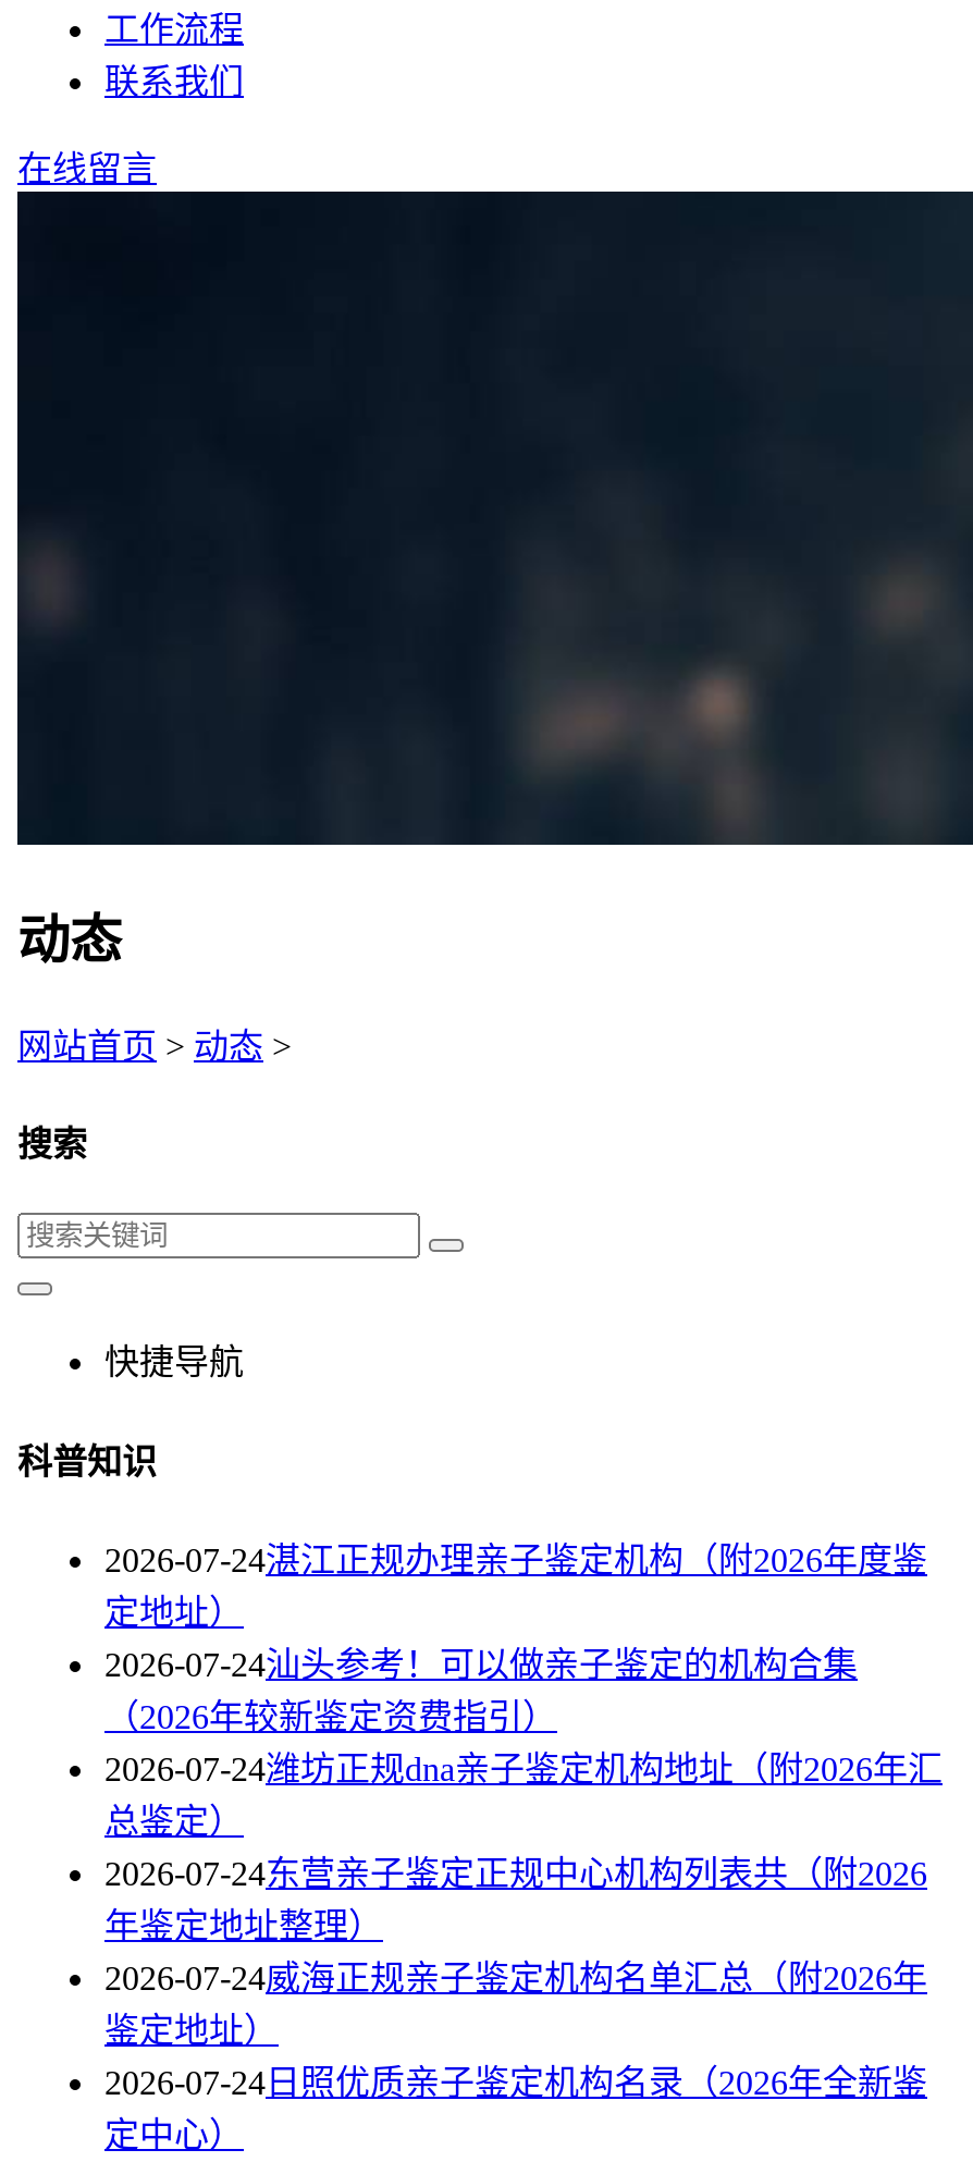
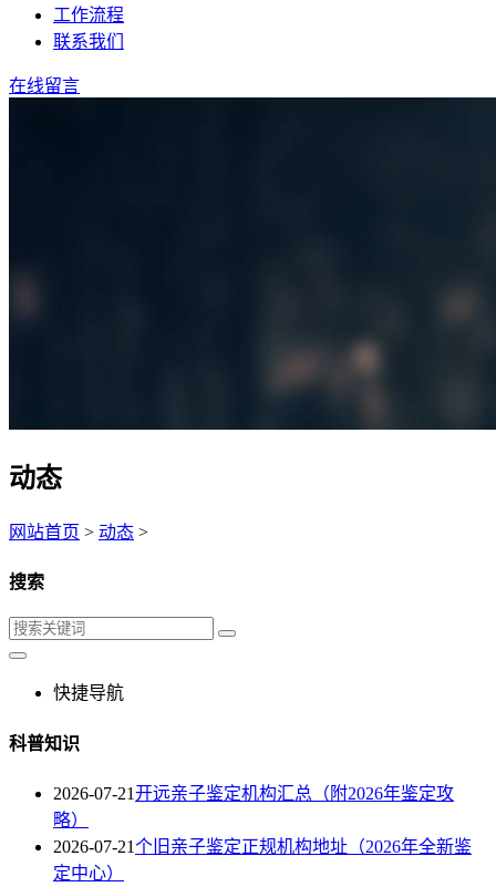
[104,1541,943,2101] 2026-07-24湛江正规办理亲子鉴定机构（附2026年度鉴 | 定地址） | 2026-07-24汕头参考！可以做亲子鉴定的机构合集 | （2026年较新鉴定资费指引） | 2026-07-24潍坊正规dna亲子鉴定机构地址（附2026年汇 | 总鉴定） | 2026-07-24东营亲子鉴定正规中心机构列表共（附2026 | 年鉴定地址整理） | 2026-07-24威海正规亲子鉴定机构名单汇总（附2026年 | 鉴定地址） | 2026-07-24日照优质亲子鉴定机构名录（2026年全新鉴 -> [53,784,472,856] 2026-07-21开远亲子鉴定机构汇总（附2026年鉴定攻 | 略） | 2026-07-21个旧亲子鉴定正规机构地址（2026年全新鉴

